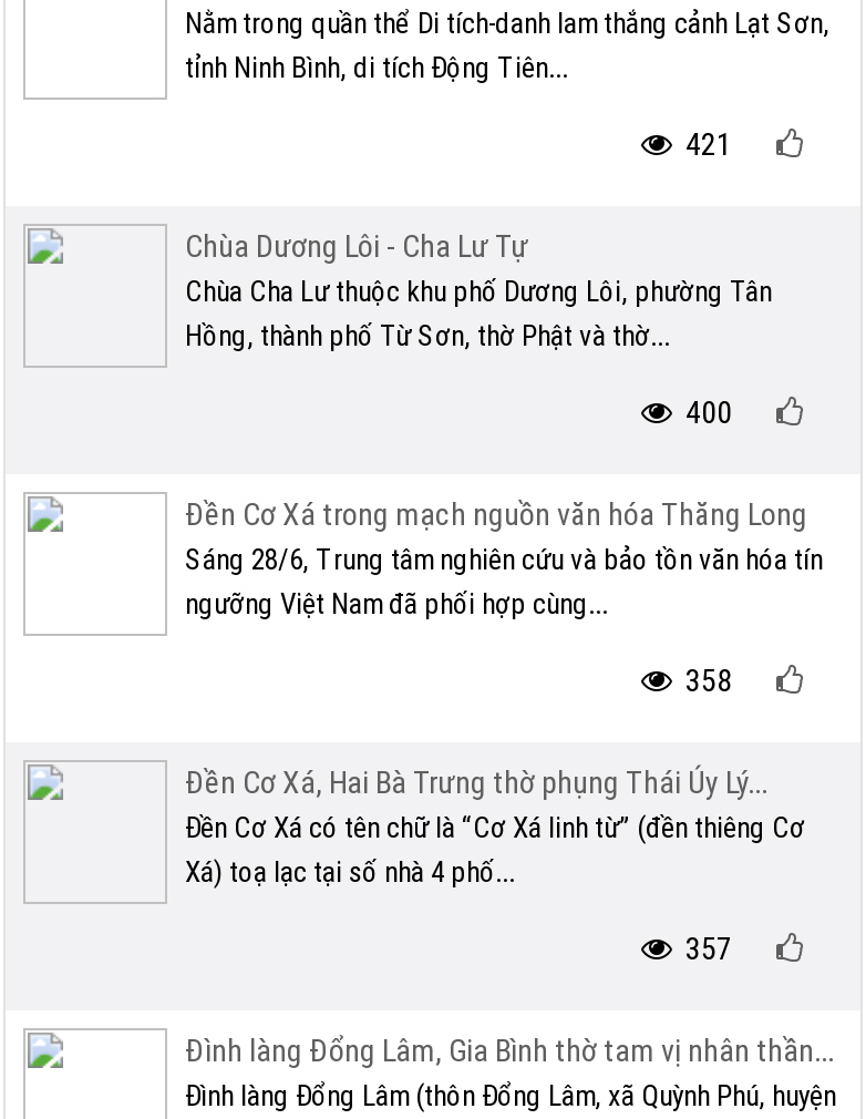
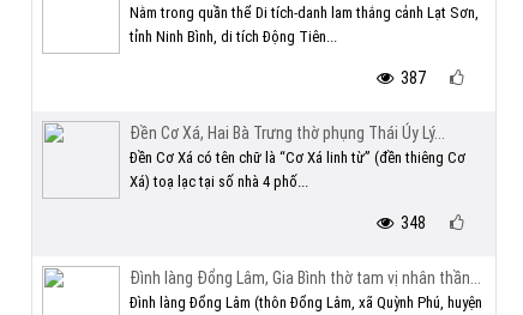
[185,126,823,698] 421 | Chùa Dương Lôi - Cha Lư Tự | Chùa Cha Lư thuộc khu phố Dương Lôi, phường Tân | Hồng, thành phố Từ Sơn, thờ Phật và thờ... | 400 | Đền Cơ Xá trong mạch nguồn văn hóa Thăng Long | Sáng 28/6, Trung tâm nghiên cứu và bảo tồn văn hóa tín | ngưỡng Việt Nam đã phối hợp cùng... | 358 -> [397,68,426,87] 387
[679,931,732,966] 357 -> [397,213,426,232] 348

